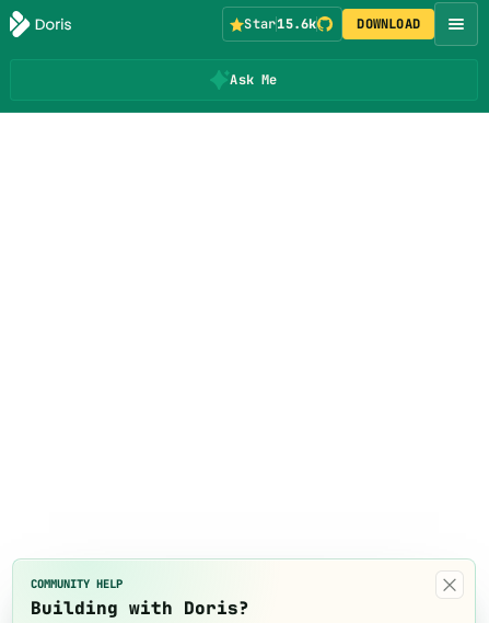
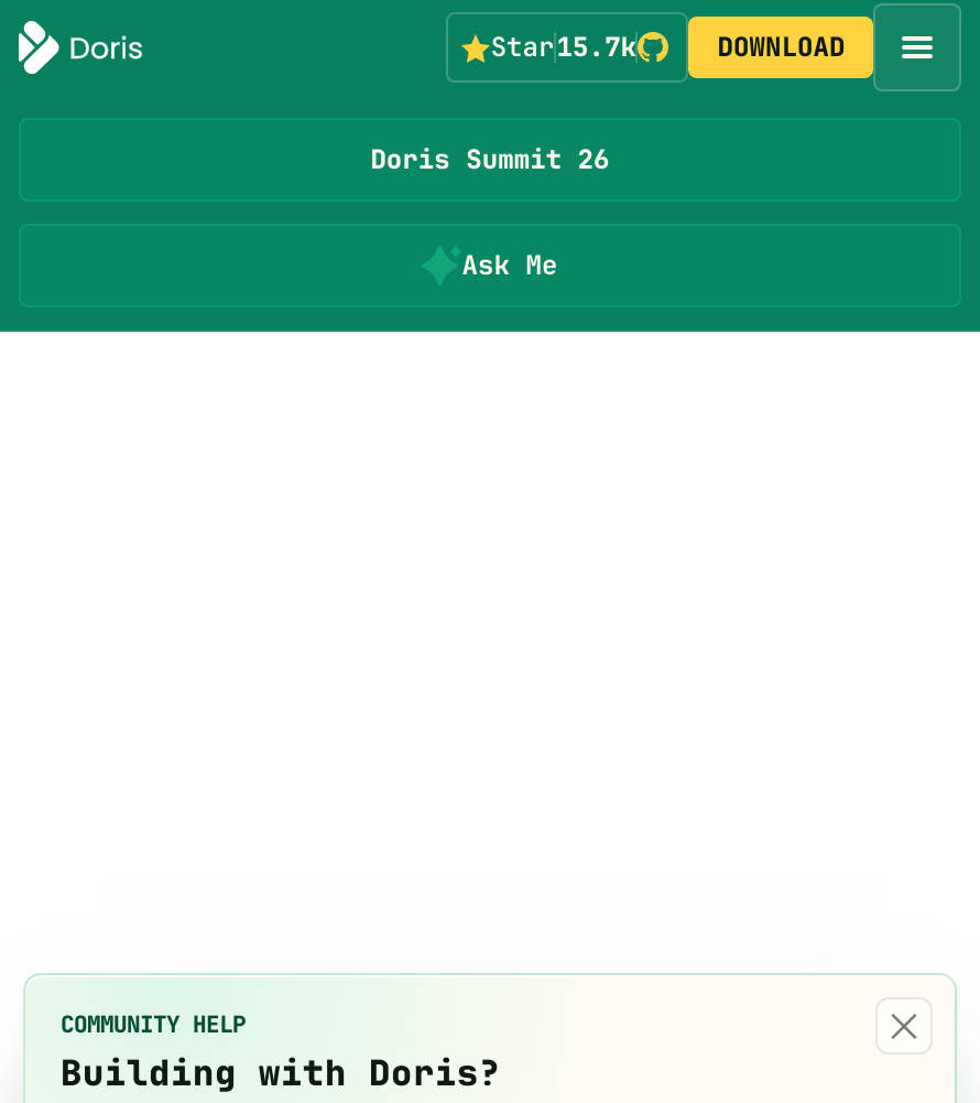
[244,15,317,33] Star15.6k -> [491,30,636,65] Star15.7k
none -> [370,142,610,177] Doris Summit 26
moved [230,71,278,89] -> [462,248,558,283]: Ask Me

